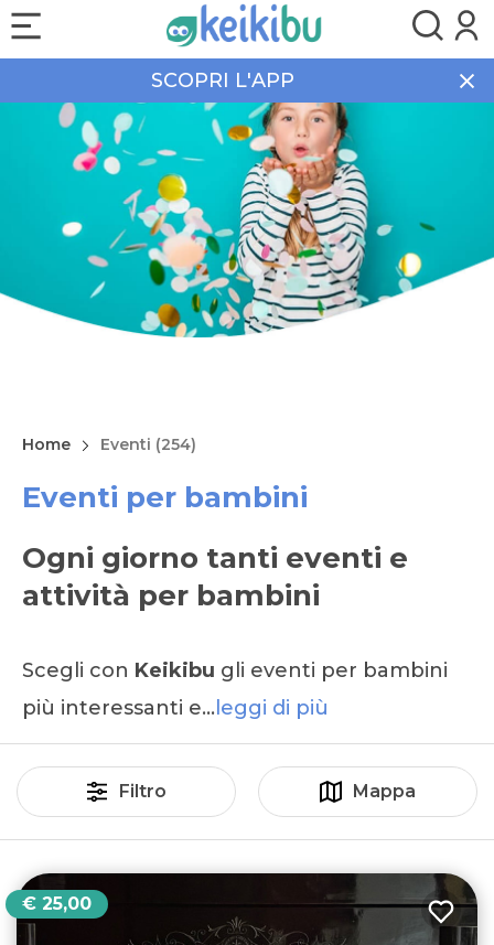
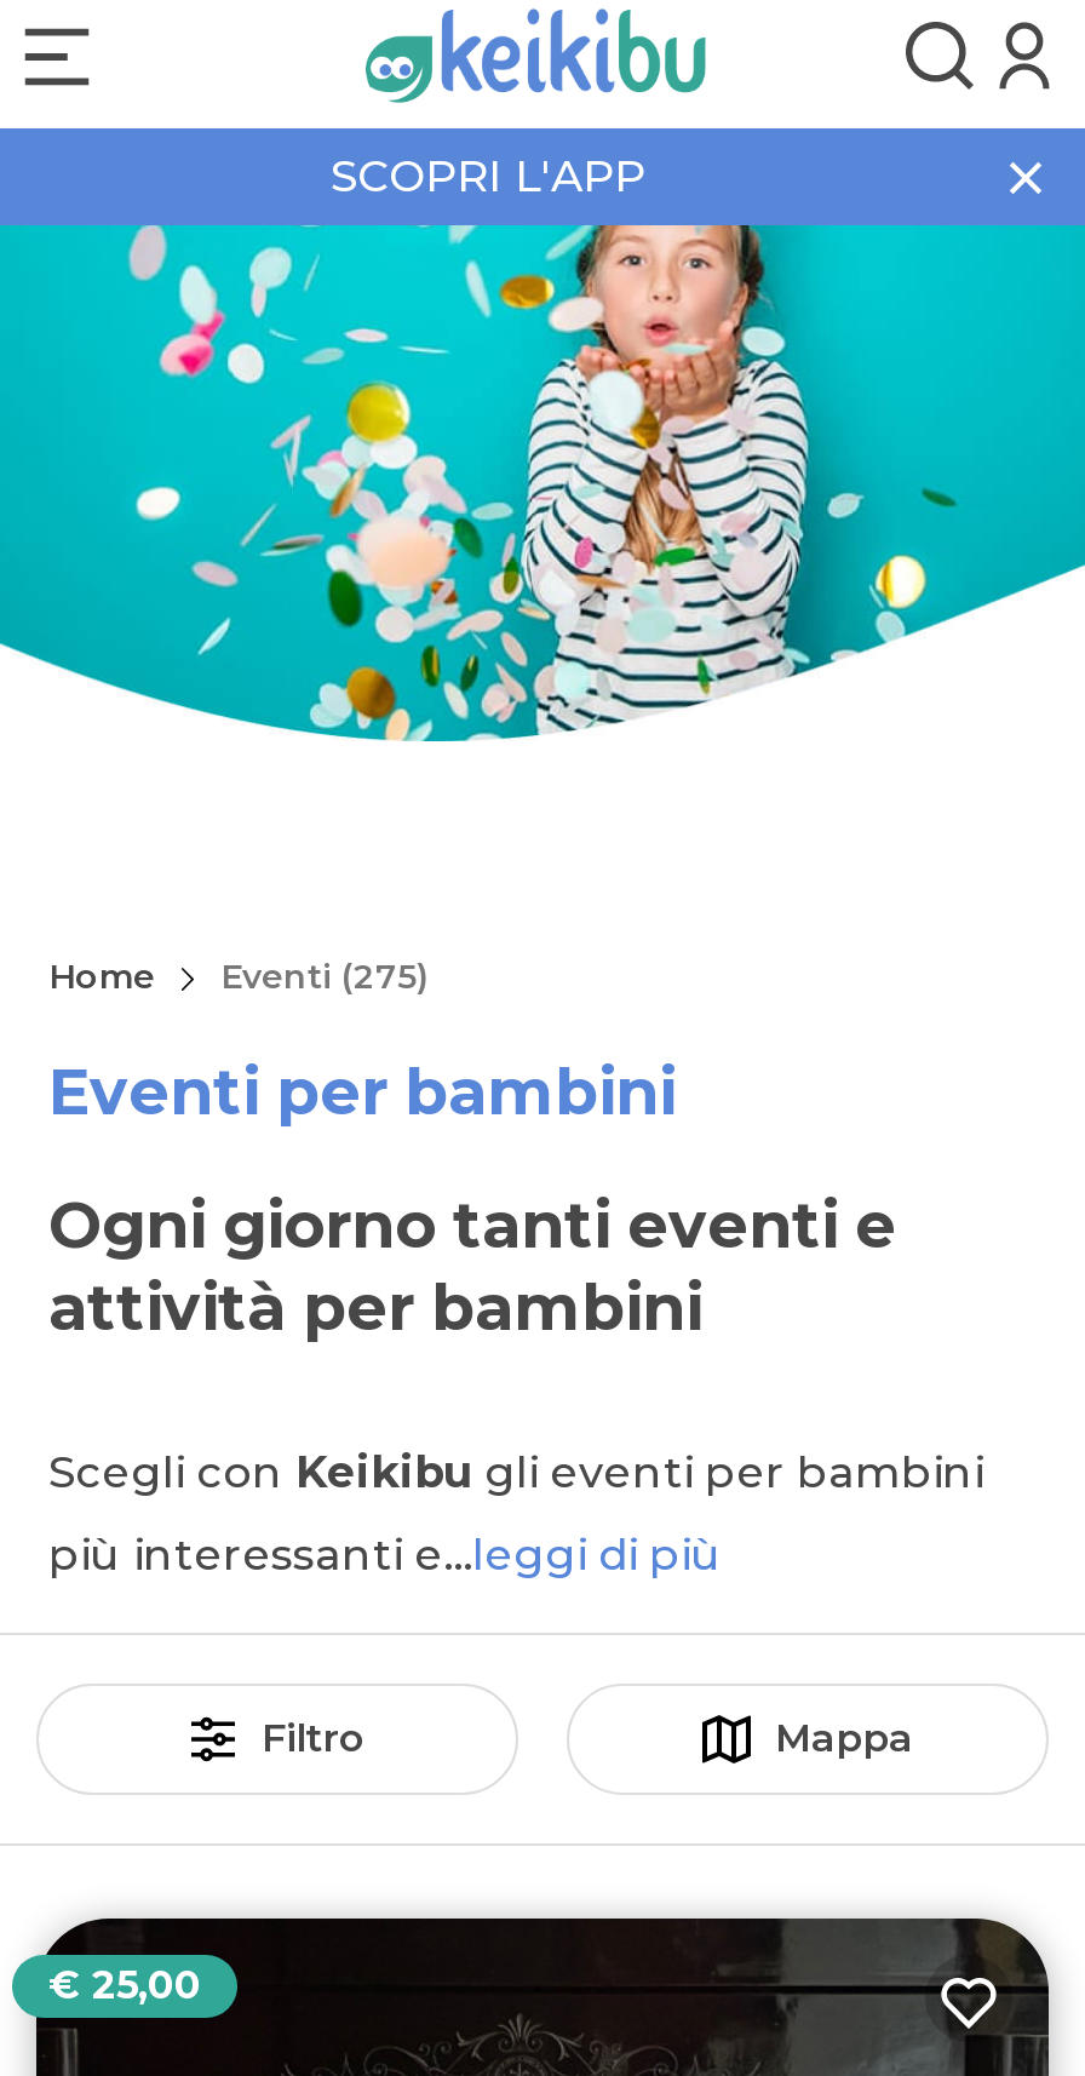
[22,434,196,454] Home Eventi (254) -> [48,954,429,998] Home Eventi (275)

